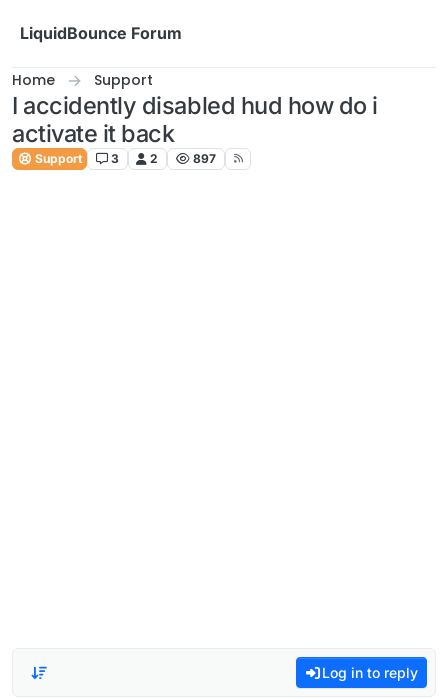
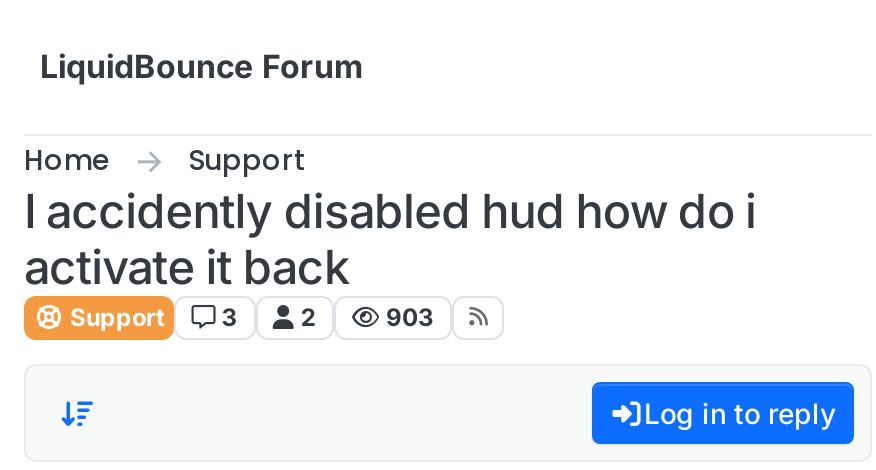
[193,151,216,166] 897 -> [386,302,434,332] 903

